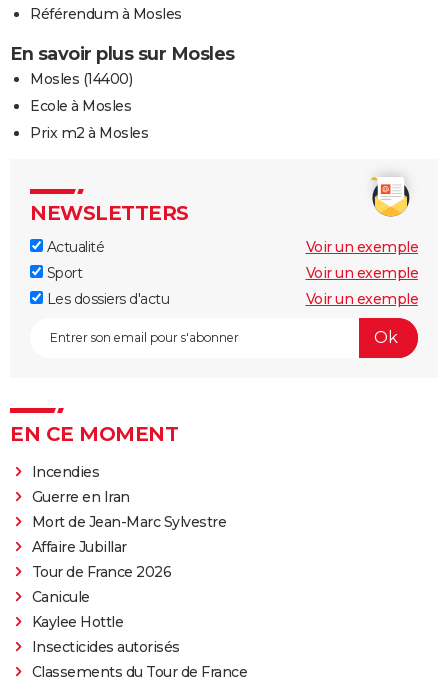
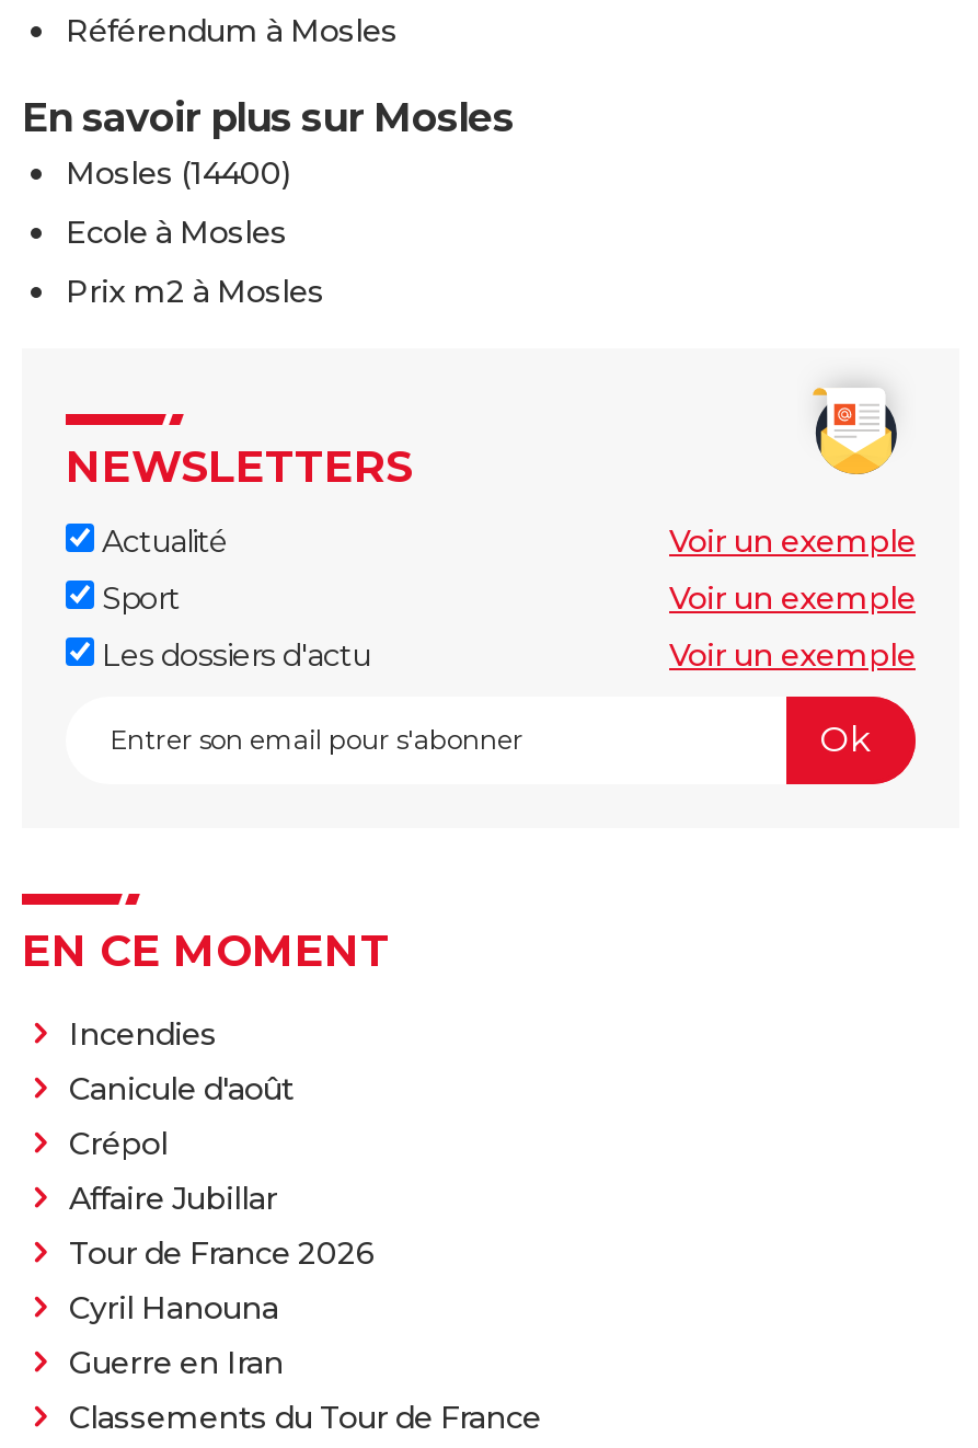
moved [31,487,129,505] -> [69,1342,284,1381]: Guerre en Iran
[31,512,226,530] Mort de Jean-Marc Sylvestre -> [69,1068,294,1162] Canicule d'août | Crépol
[31,587,179,655] Canicule | Kaylee Hottle | Insecticides autorisés -> [69,1287,278,1326] Cyril Hanouna

